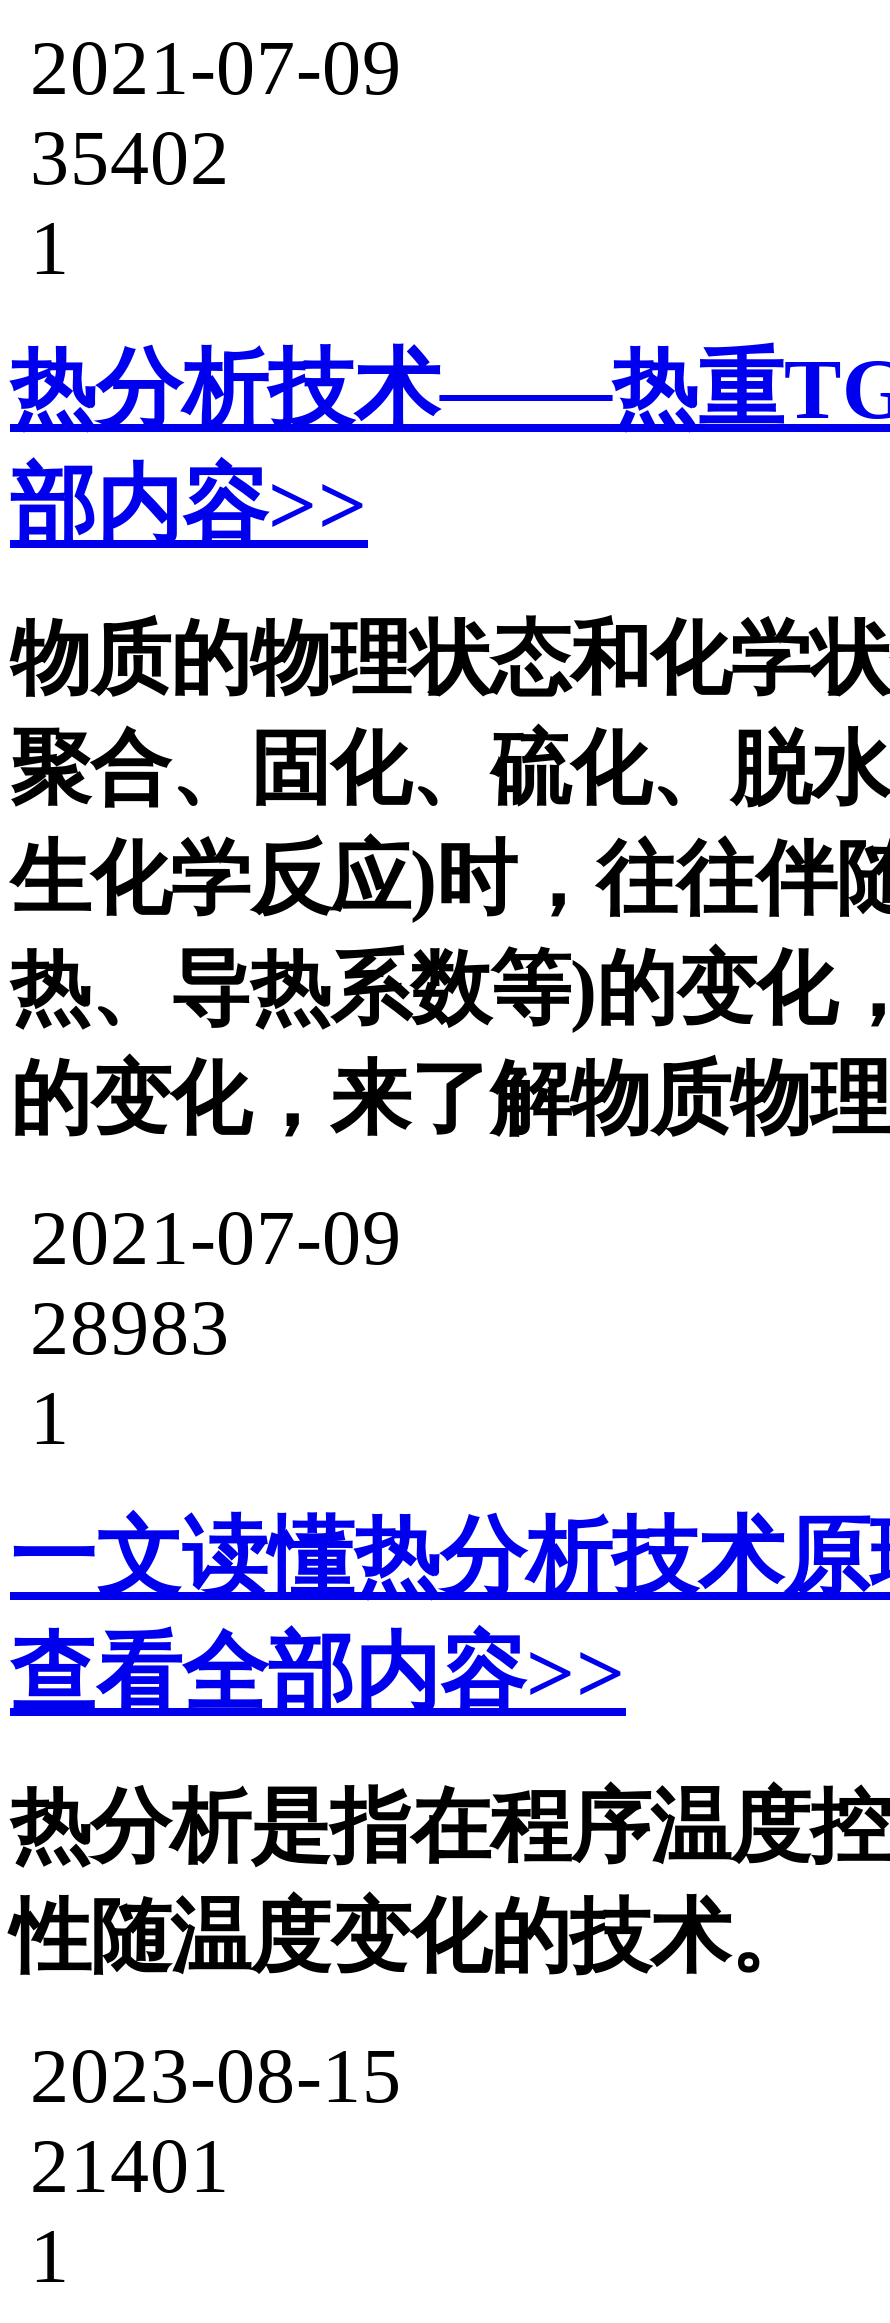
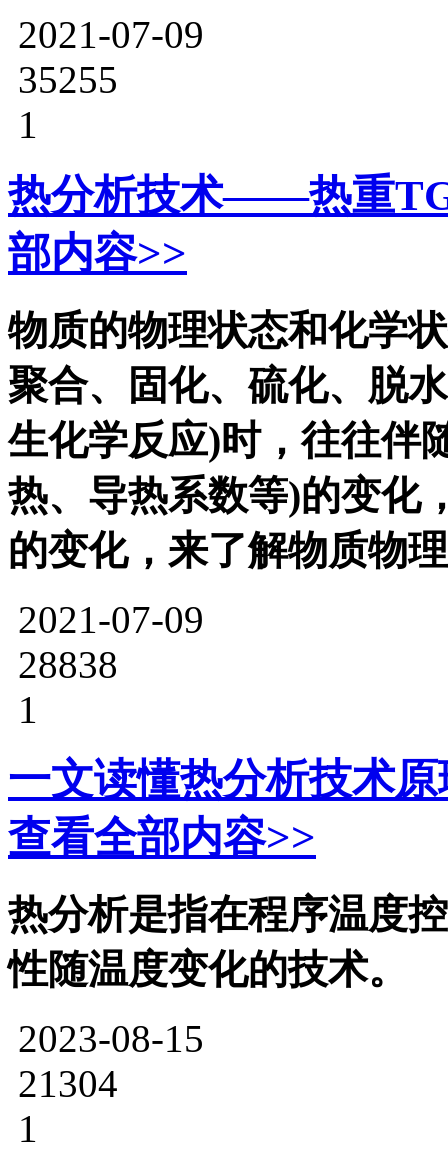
[10,114,230,200] 35402 -> [8,58,118,101] 35255
[10,1283,230,1369] 28983 -> [8,642,118,685] 28838
[10,2122,230,2208] 21401 -> [8,1062,118,1105] 21304

